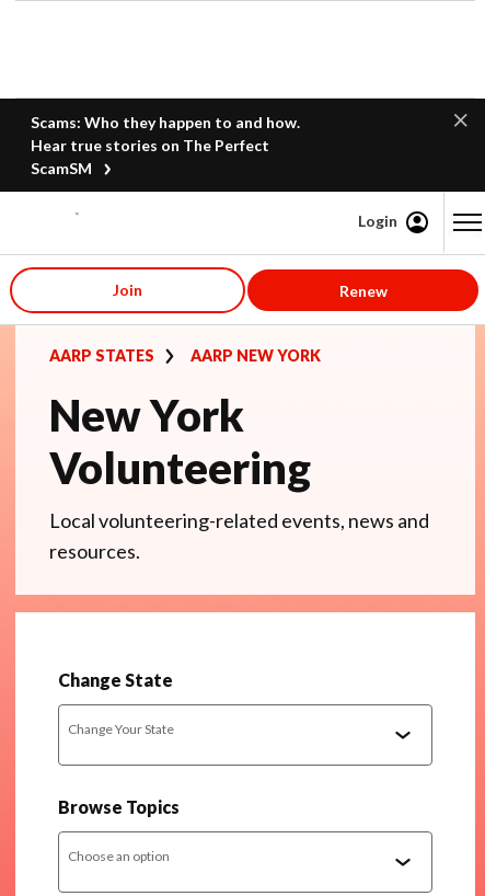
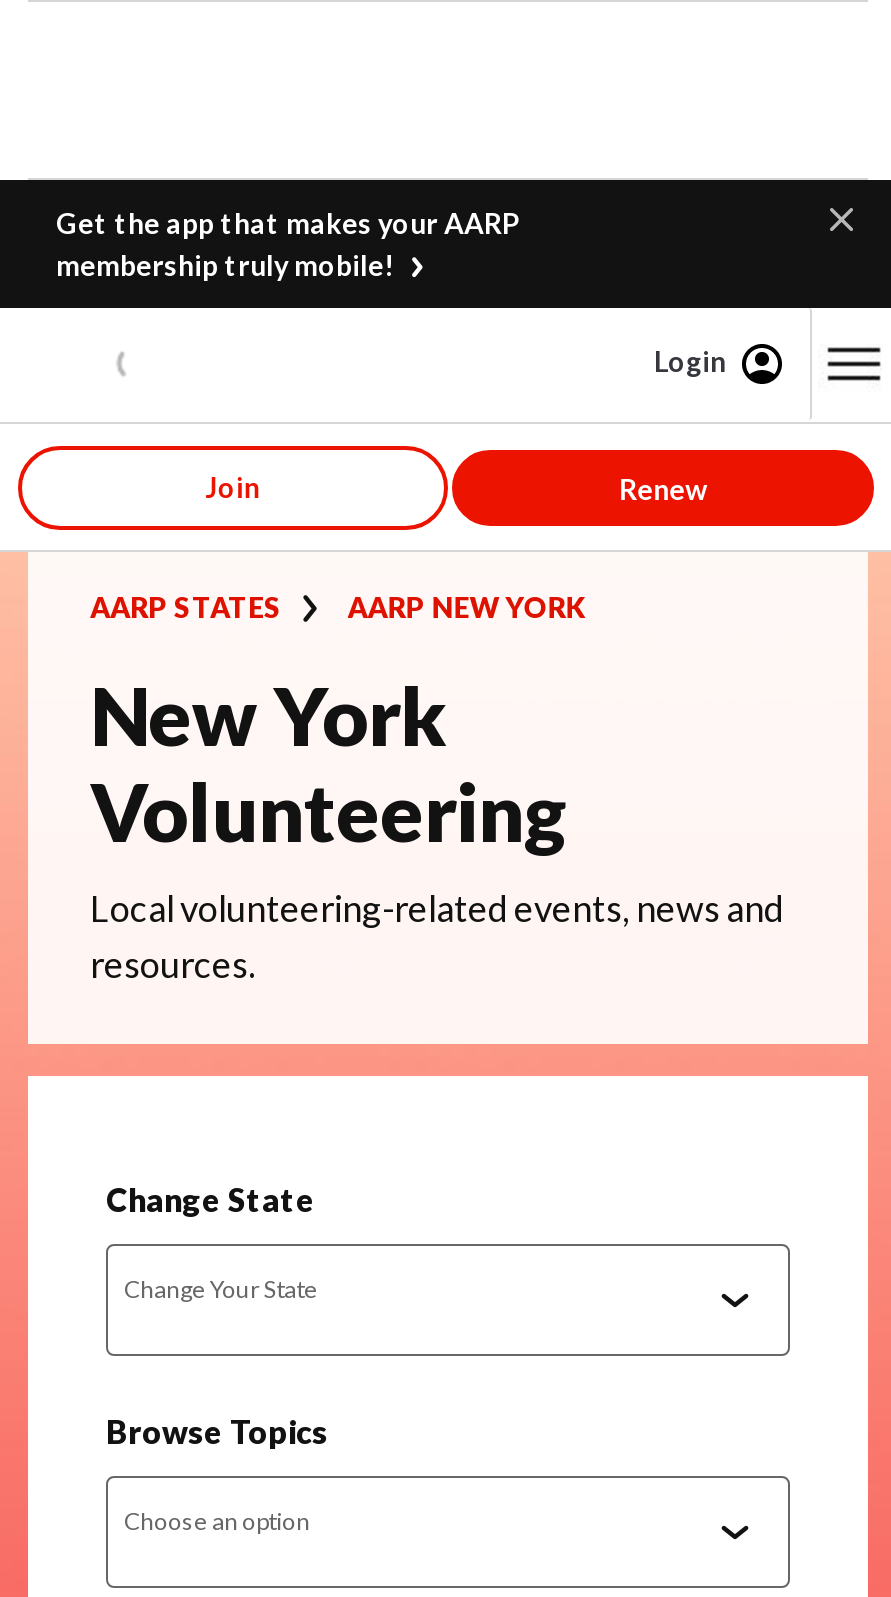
[31,113,300,177] Scams: Who they happen to and how. | Hear true stories on The Perfect | ScamSM -> [56,206,520,282] Get the app that makes your AARP | membership truly mobile!

